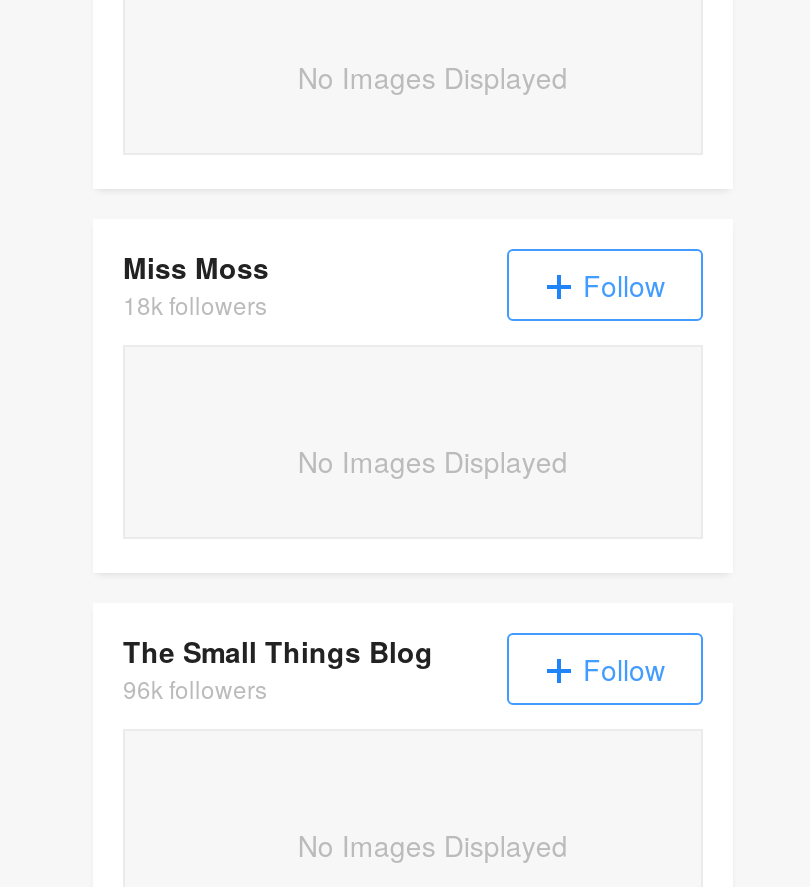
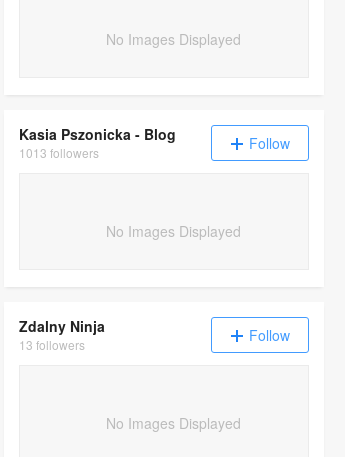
[123,247,269,321] Miss Moss | 18k followers -> [19,124,176,161] Kasia Pszonicka - Blog | 1013 followers
[123,631,433,705] The Small Things Blog | 96k followers -> [19,316,105,353] Zdalny Ninja | 13 followers

